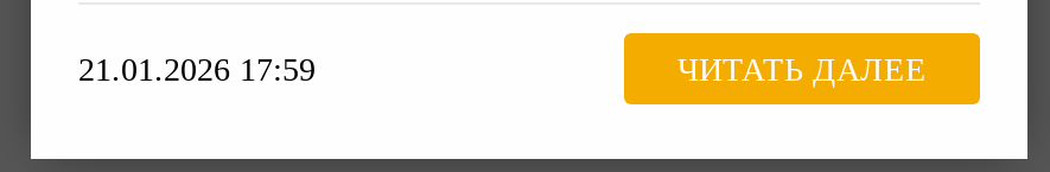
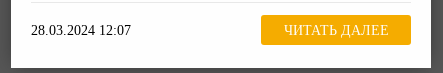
[78,51,316,87] 21.01.2026 17:59 -> [31,22,131,37] 28.03.2024 12:07

